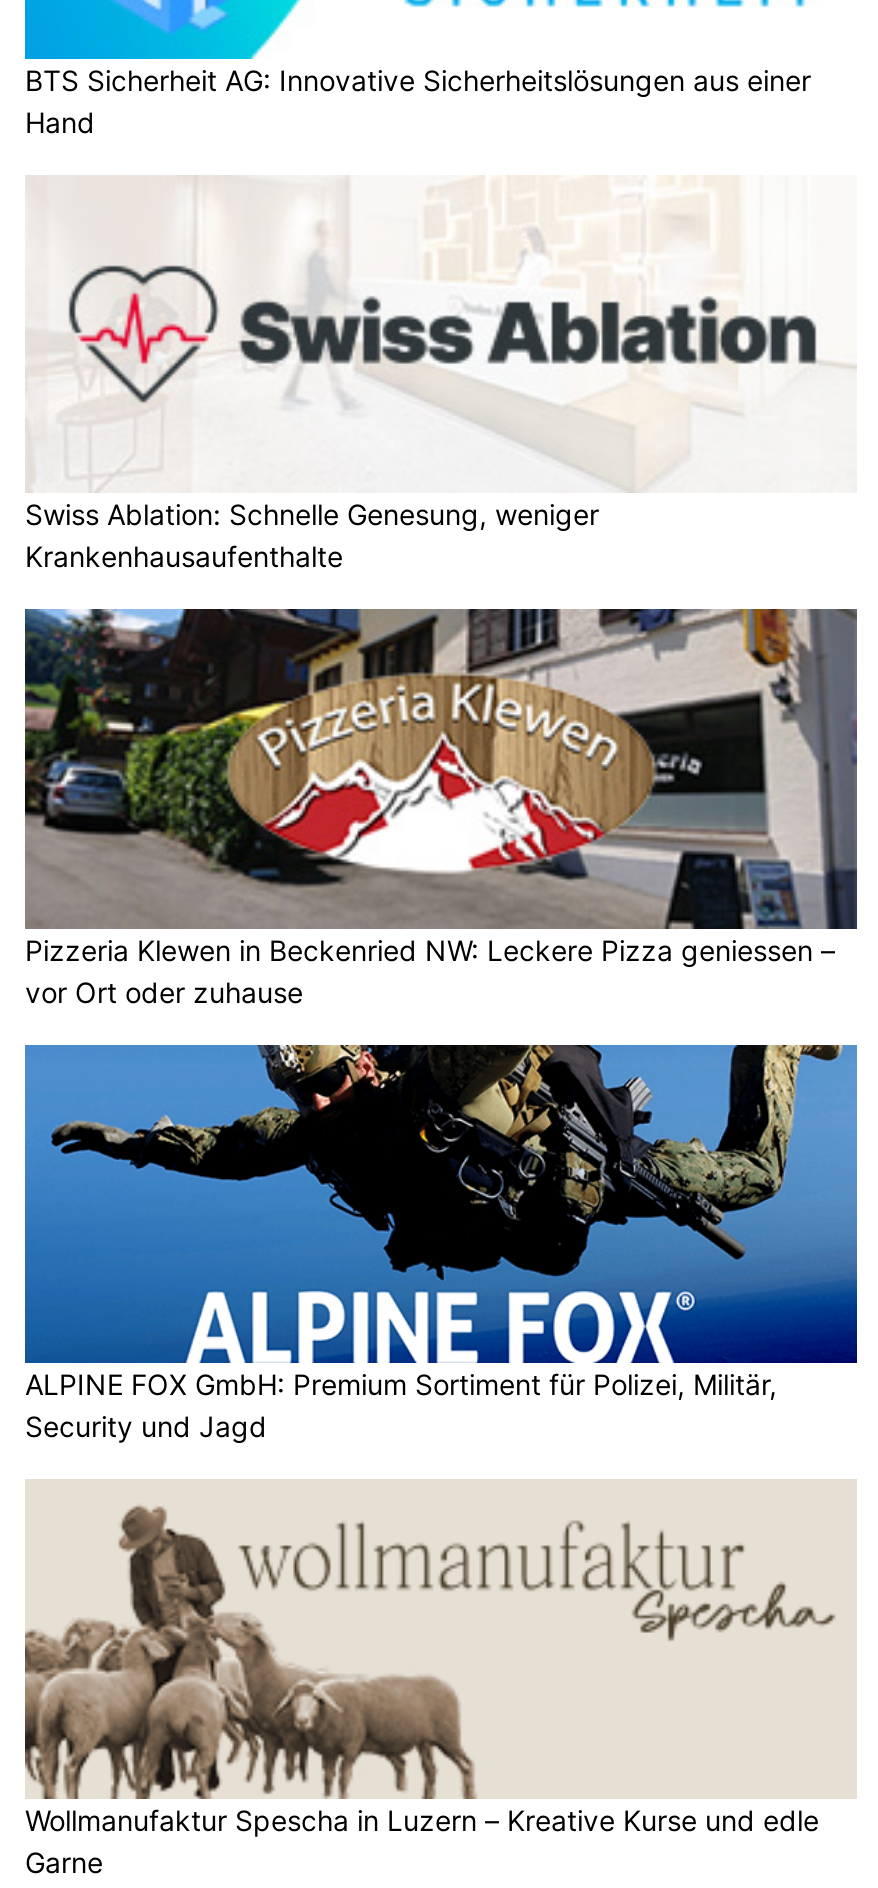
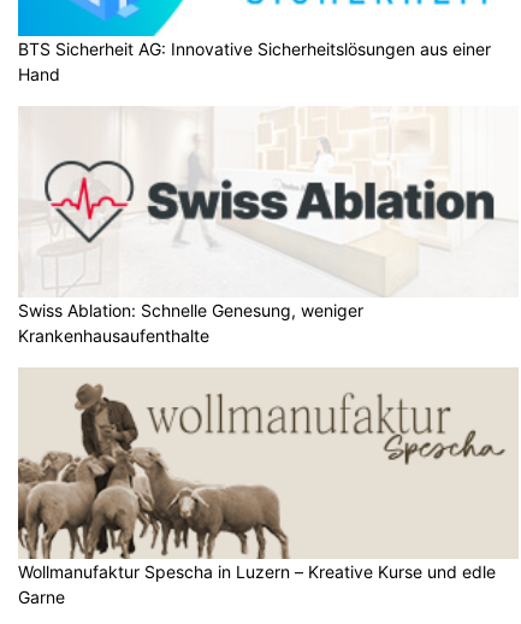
[23,606,859,1009] [image] | Pizzeria Klewen in Beckenried NW: Leckere Pizza geniessen – | vor Ort oder zuhause -> none
[23,1042,859,1444] [image] | ALPINE FOX GmbH: Premium Sortiment für Polizei, Militär, | Security und Jagd -> none

